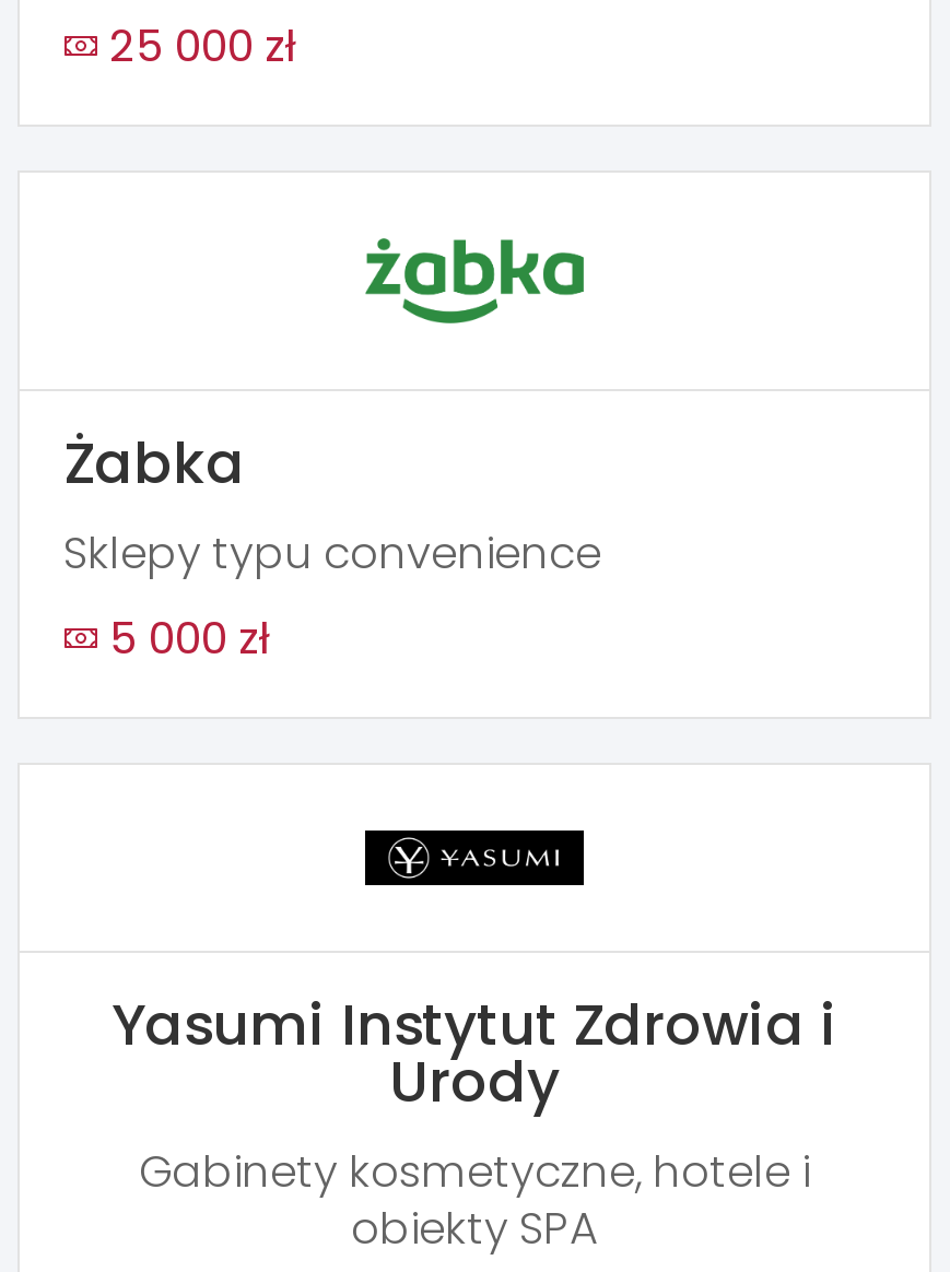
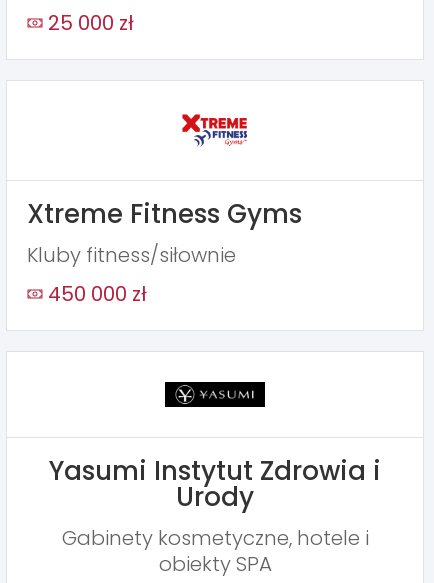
[365,236,586,326] [image] -> [166,110,265,149] [image]
[63,425,601,670] Żabka | Sklepy typu convenience | 5 000 zł -> [27,196,302,308] Xtreme Fitness Gyms | Kluby fitness/siłownie | 450 000 zł

